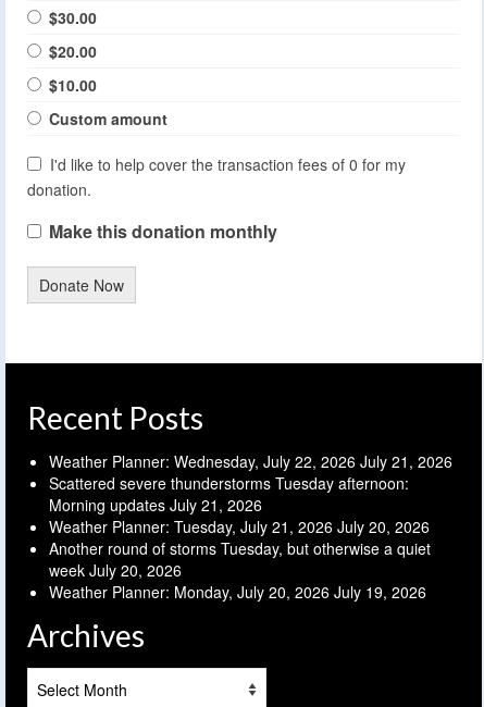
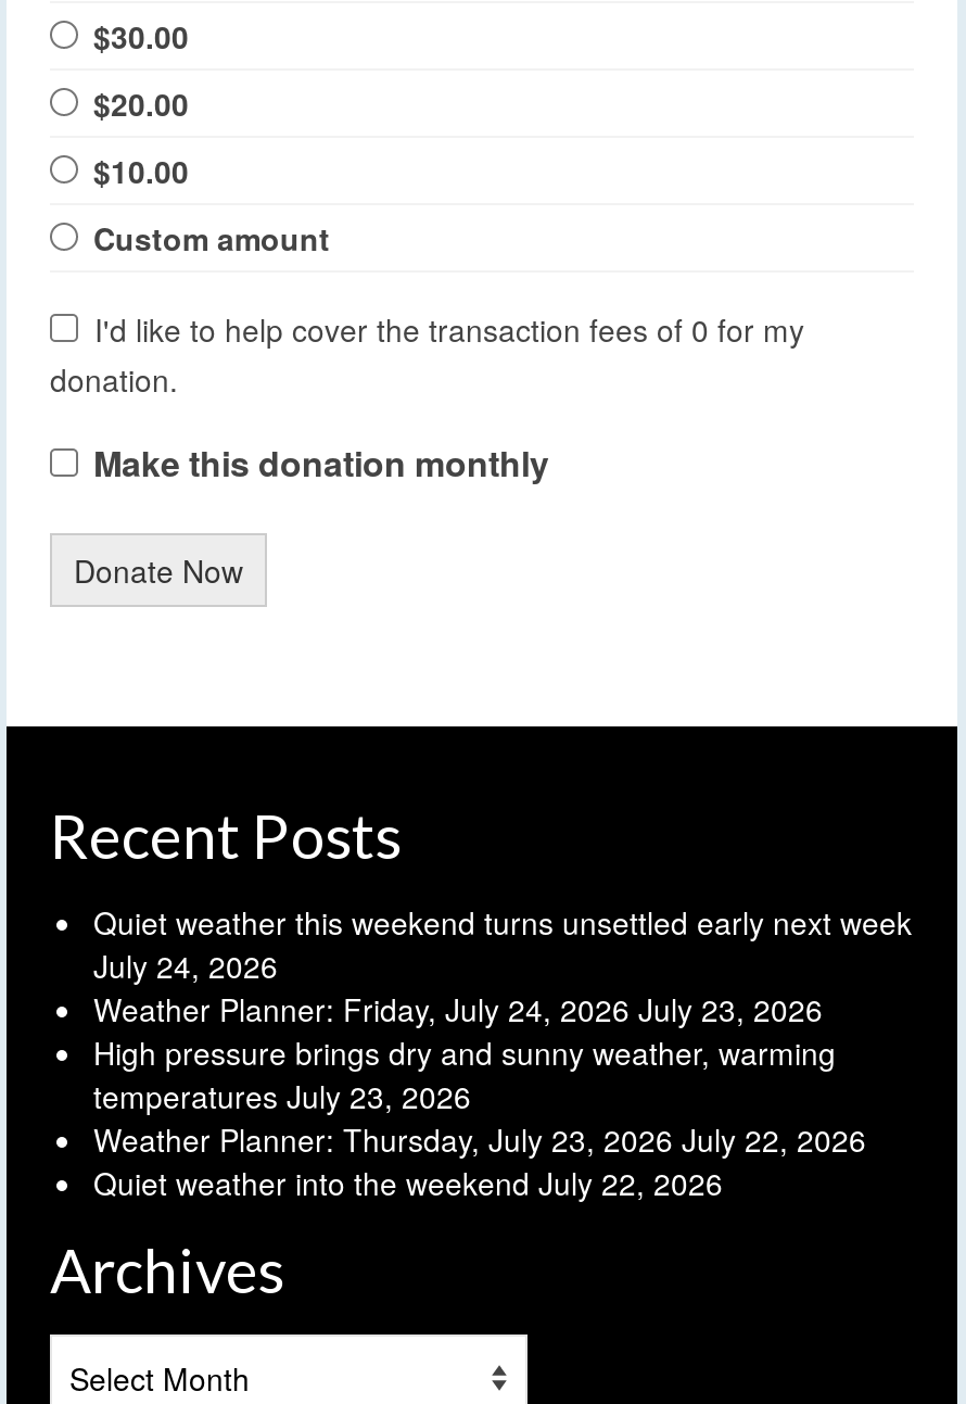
[49,451,452,603] Weather Planner: Wednesday, July 22, 2026 July 21, 2026 | Scattered severe thunderstorms Tuesday afternoon: | Morning updates July 21, 2026 | Weather Planner: Tuesday, July 21, 2026 July 20, 2026 | Another round of storms Tuesday, but otherwise a quiet | week July 20, 2026 | Weather Planner: Monday, July 20, 2026 July 19, 2026 -> [93,900,912,1204] Quiet weather this weekend turns unsettled early next week | July 24, 2026 | Weather Planner: Friday, July 24, 2026 July 23, 2026 | High pressure brings dry and sunny weather, warming | temperatures July 23, 2026 | Weather Planner: Thursday, July 23, 2026 July 22, 2026 | Quiet weather into the weekend July 22, 2026

